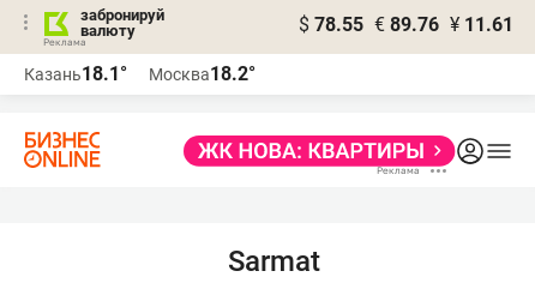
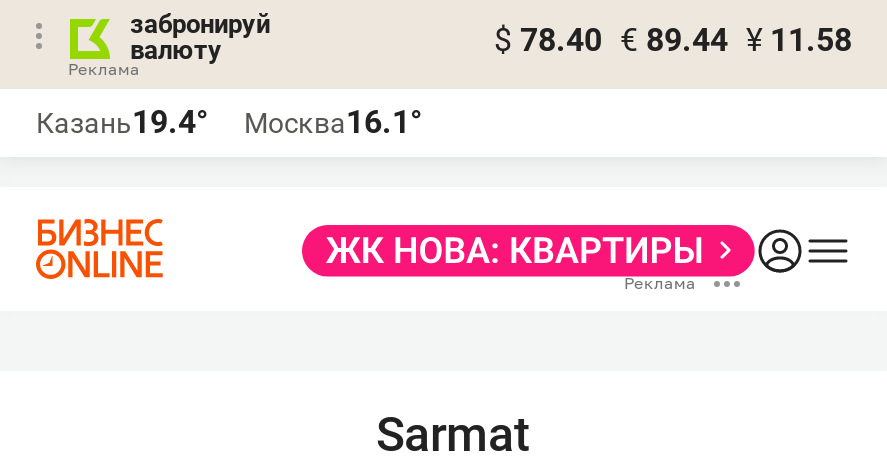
[299,13,513,36] $ 78.55 € 89.76 ¥ 11.61 -> [494,21,852,59] $ 78.40 € 89.44 ¥ 11.58
[24,62,127,85] Казань18.1° -> [36,103,208,141] Казань19.4°
[149,62,256,85] Москва18.2° -> [244,103,422,141] Москва16.1°

